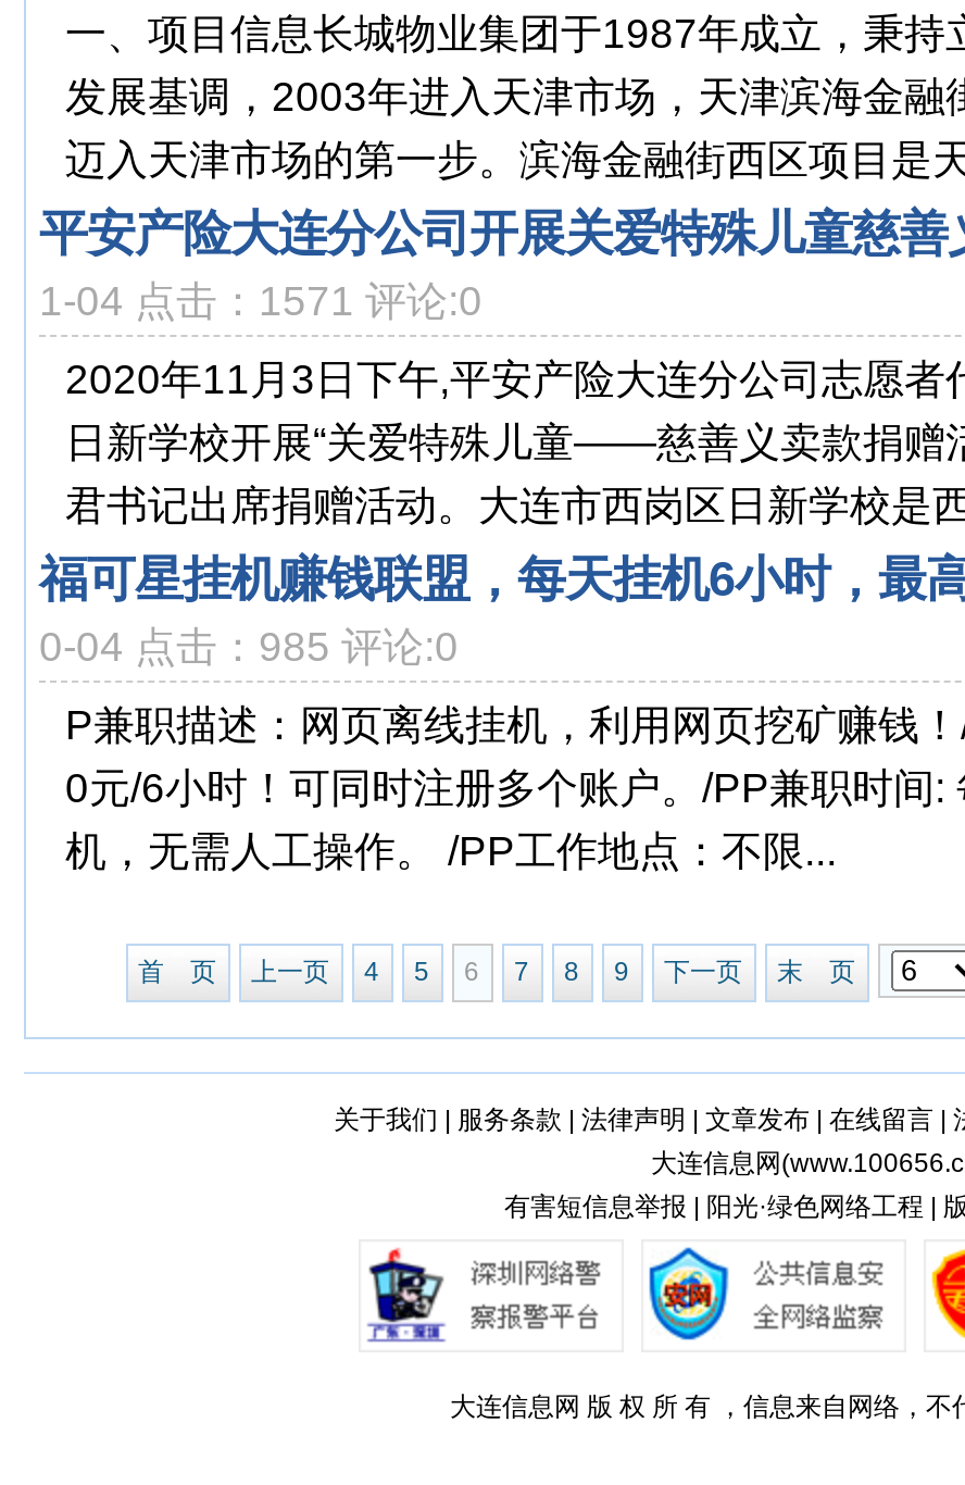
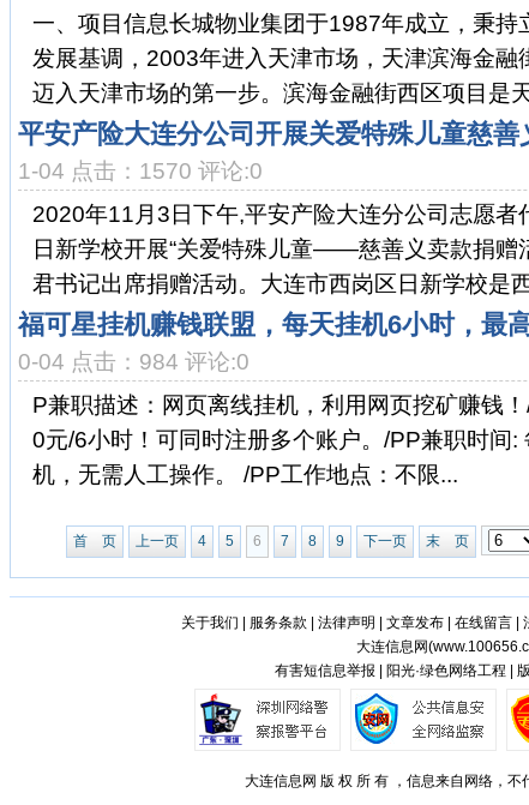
[39,278,482,324] 1-04 点击：1571 评论:0 -> [18,158,263,184] 1-04 点击：1570 评论:0
[39,624,459,670] 0-04 点击：985 评论:0 -> [18,349,250,374] 0-04 点击：984 评论:0

